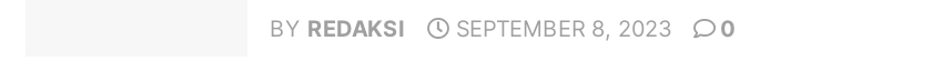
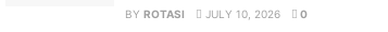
[270,14,671,40] BY REDAKSI | SEPTEMBER 8, 2023 -> [125,8,280,20] BY ROTASI | JULY 10, 2026

